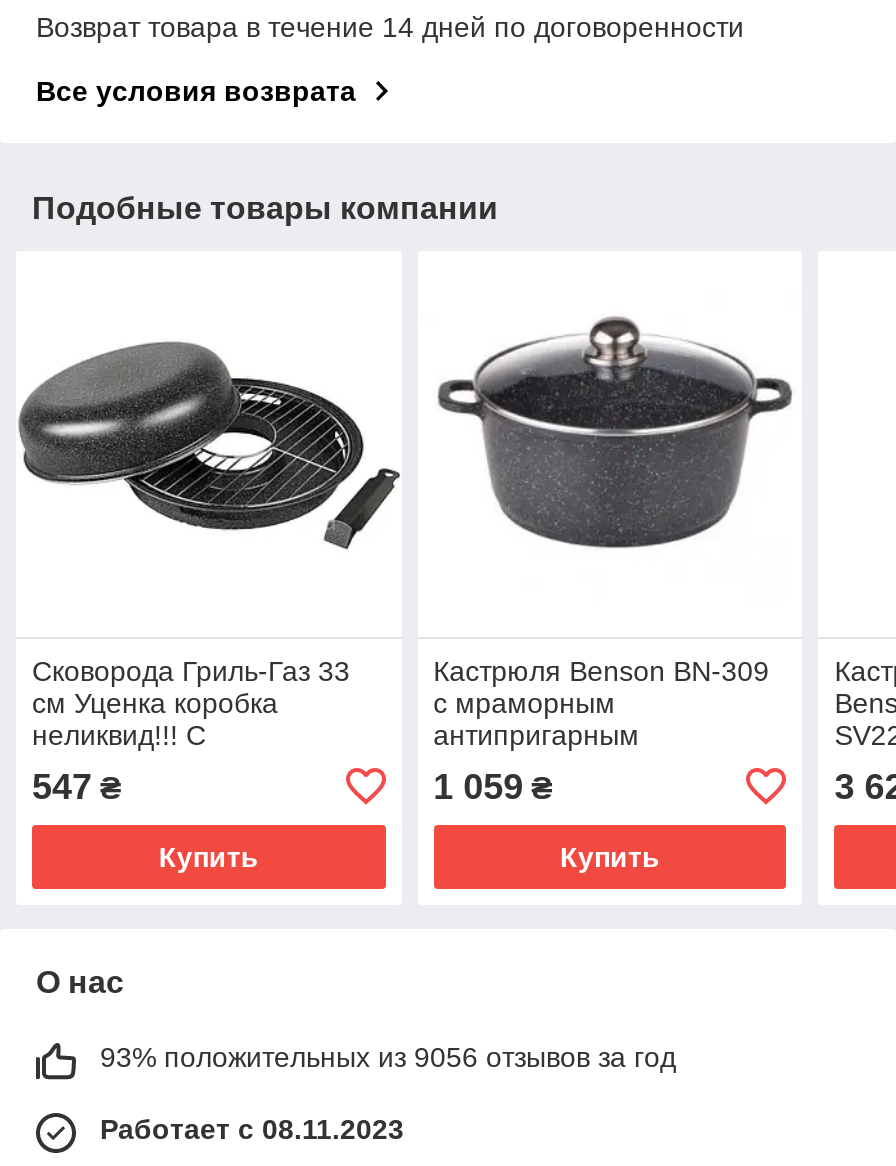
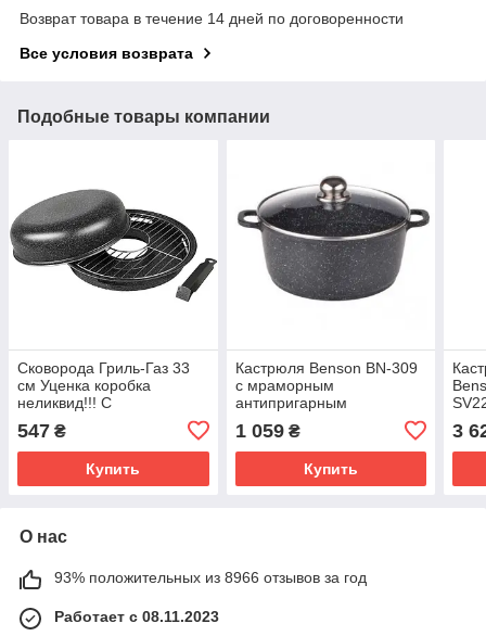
[100,1041,676,1073] 93% положительных из 9056 отзывов за год -> [54,568,367,586] 93% положительных из 8966 отзывов за год

